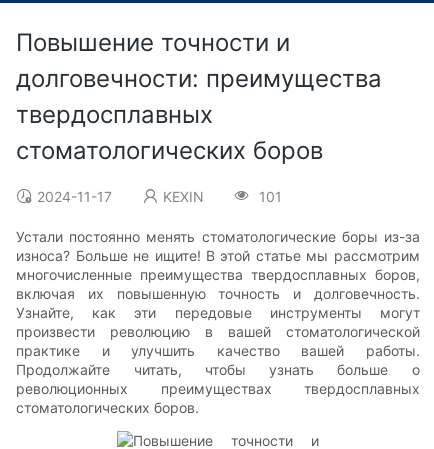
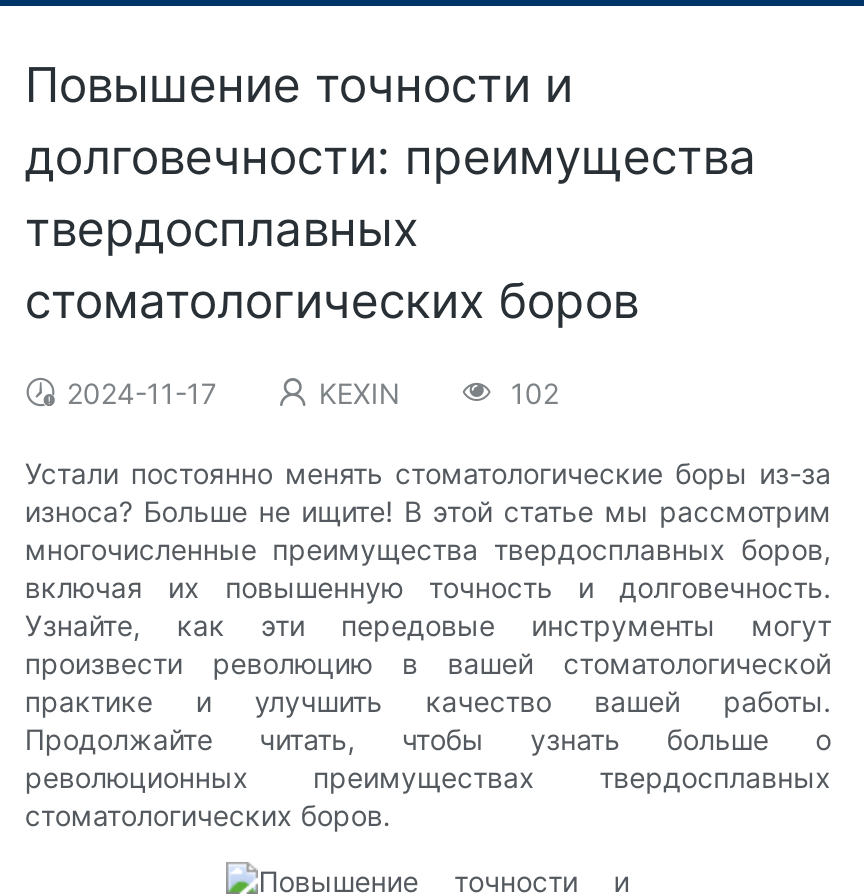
[259,188,282,205] 101 -> [511,377,559,411] 102

